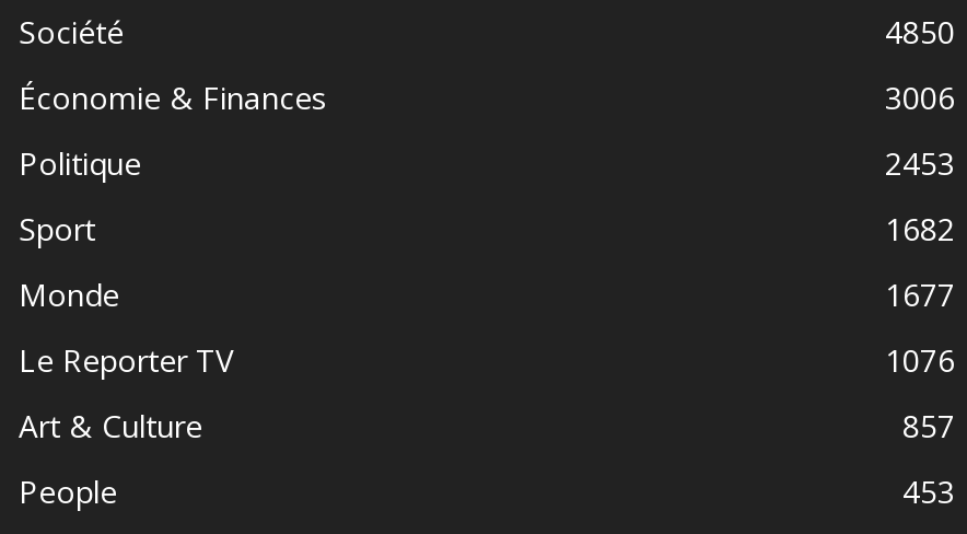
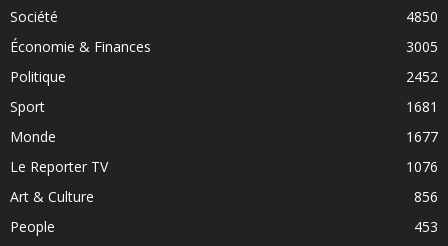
[885,76,955,118] 3006 -> [406,37,438,56] 3005
[885,142,955,183] 2453 -> [406,67,438,86] 2452
[885,207,955,249] 1682 -> [406,97,438,116] 1681
[902,404,955,446] 857 -> [414,187,438,206] 856

